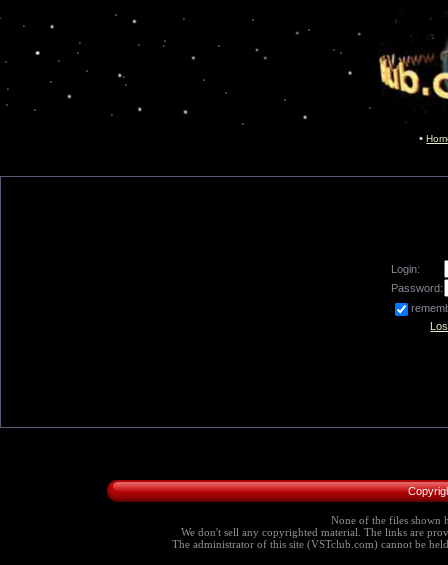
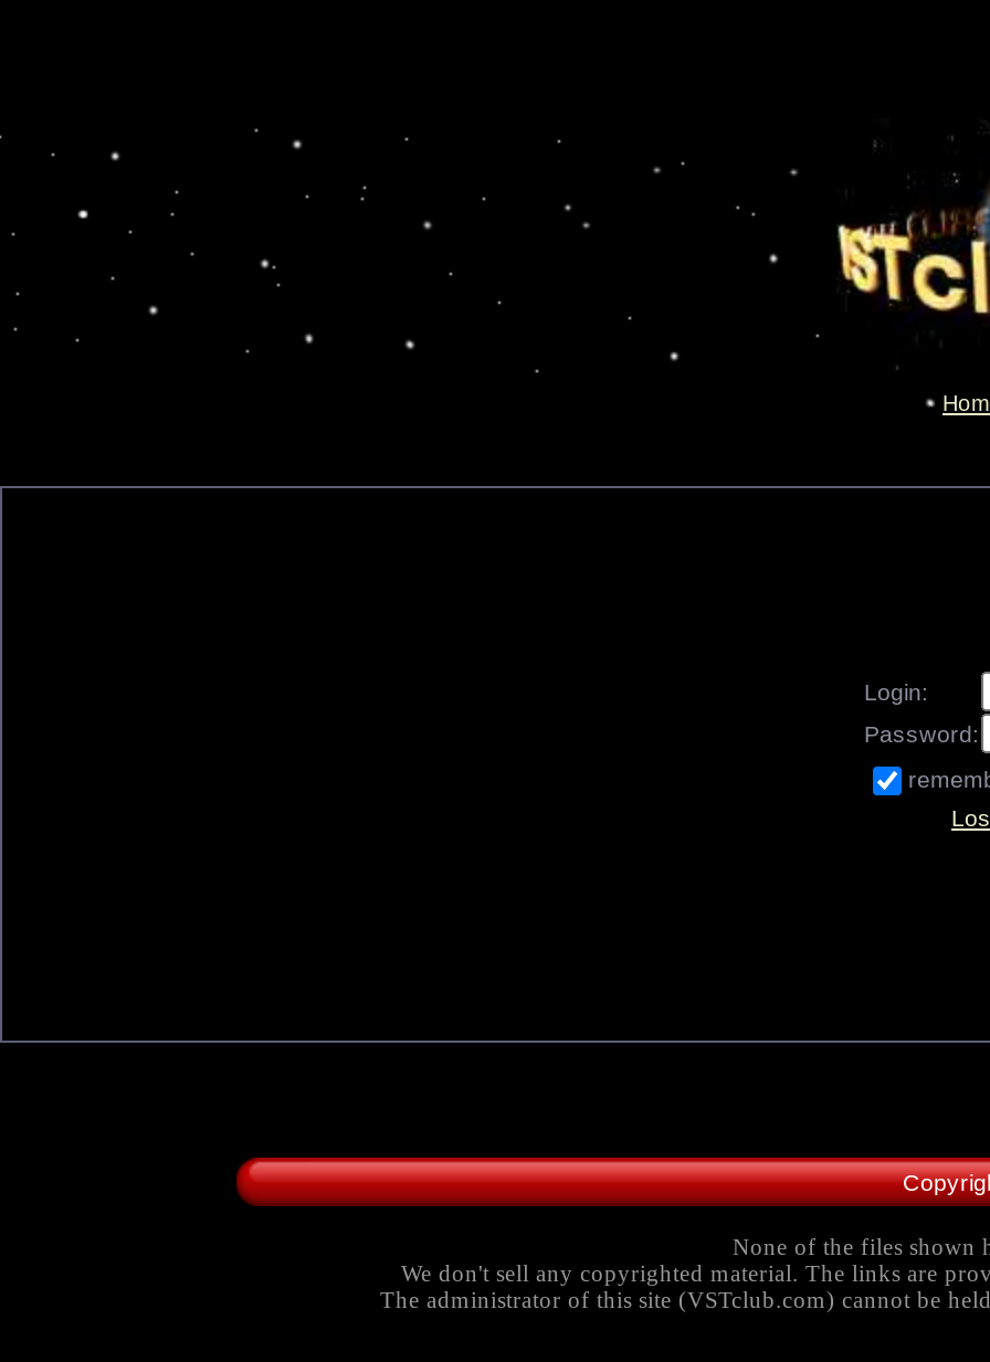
[379,53,445,99] [image] -> [838,212,983,314] [image]

